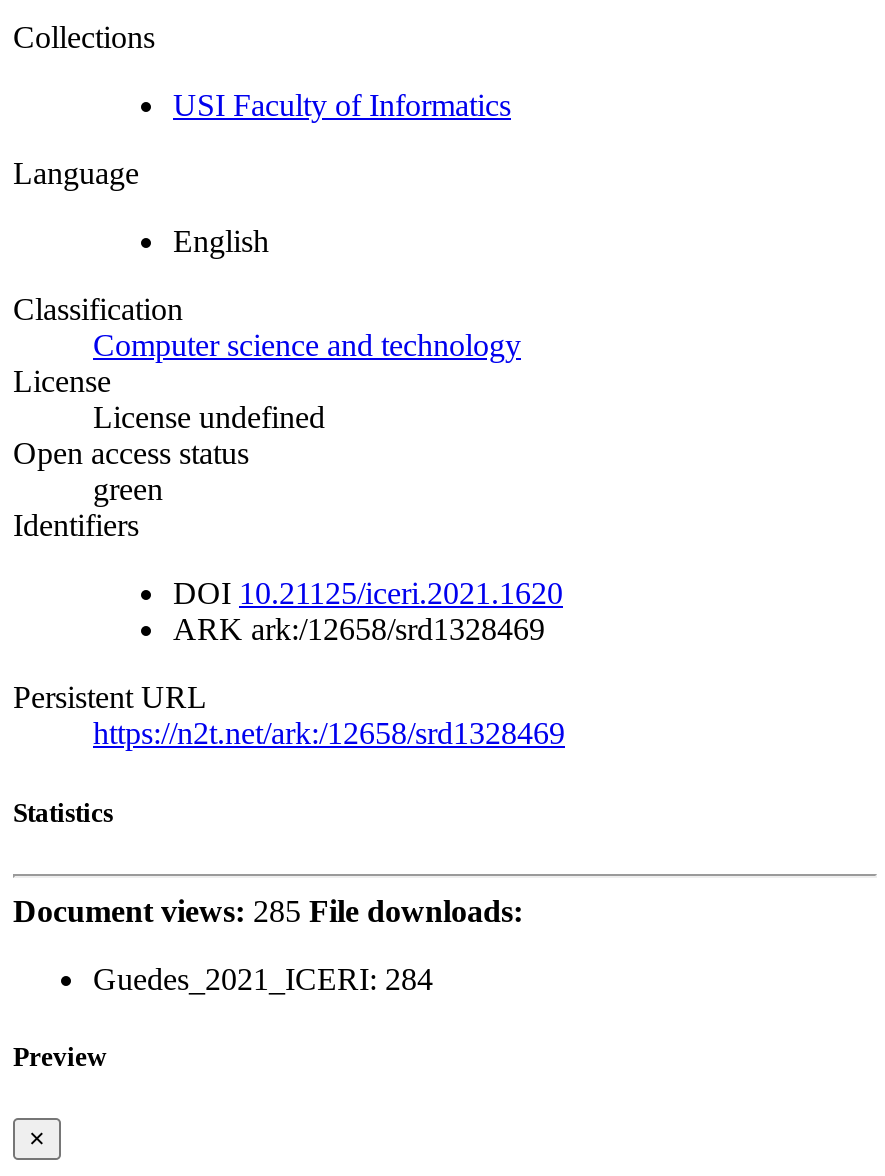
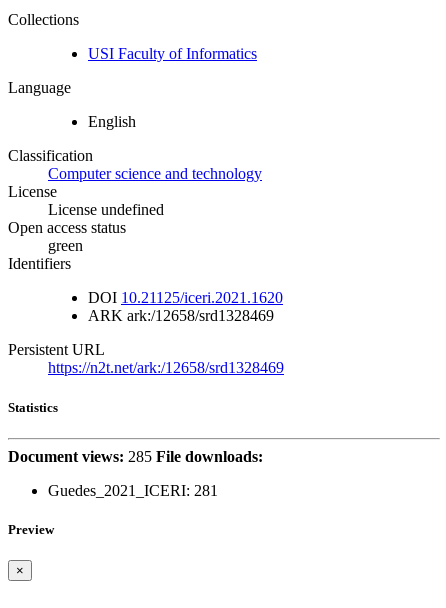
[93,962,433,996] Guedes_2021_ICERI: 284 -> [48,482,218,499] Guedes_2021_ICERI: 281

